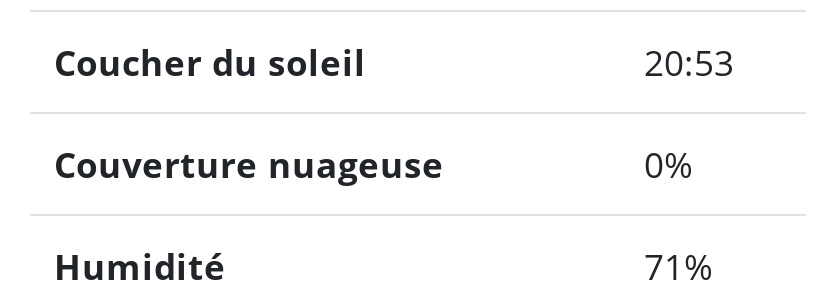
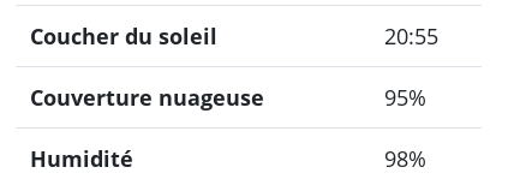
[644,39,734,87] 20:53 -> [384,22,438,51] 20:55
[644,141,694,189] 0% -> [384,83,426,112] 95%
[644,243,714,291] 71% -> [384,145,426,173] 98%

